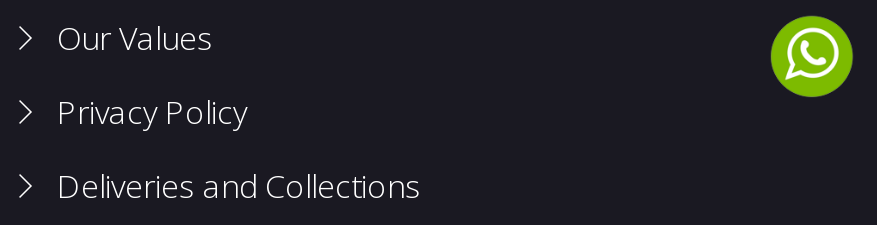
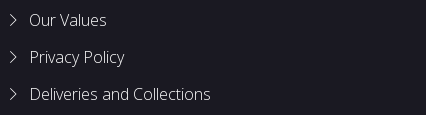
[769,14,855,100] [image] -> none

